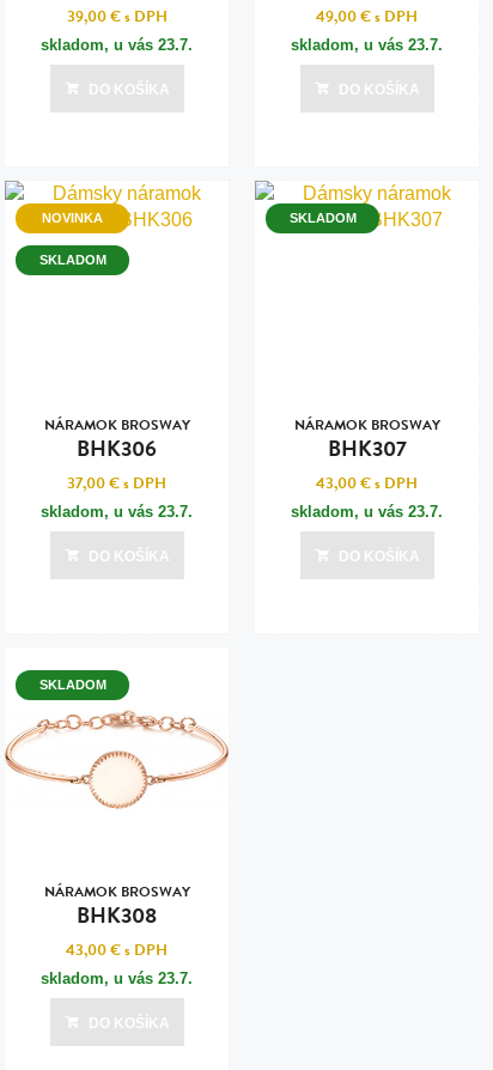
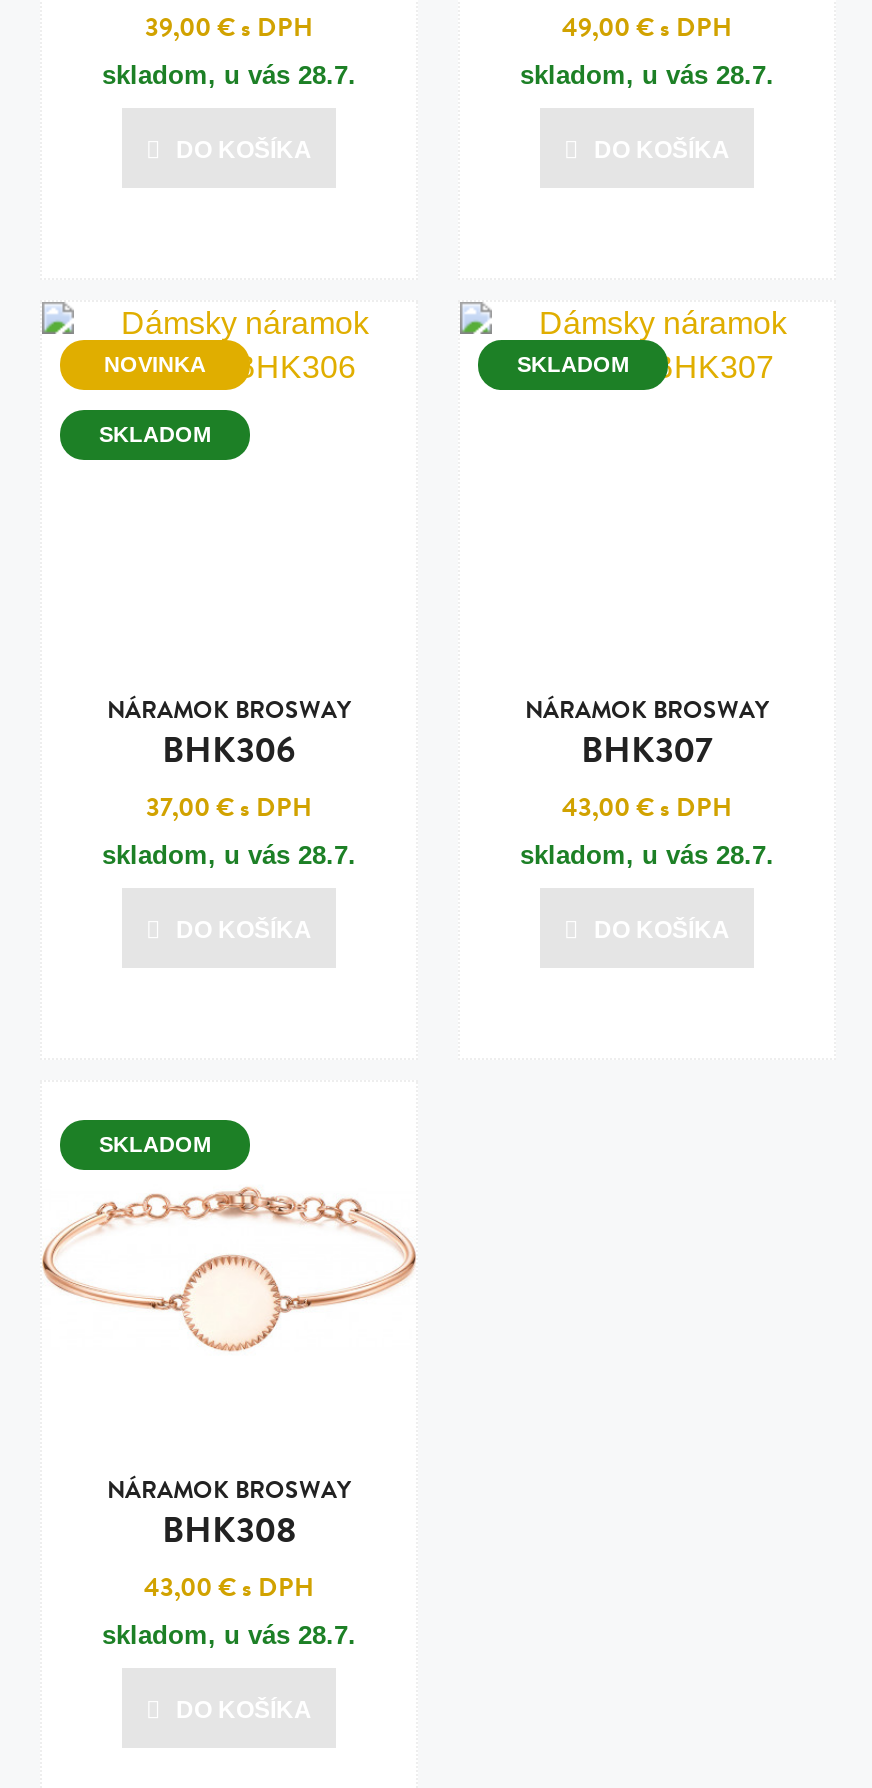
[41,36,193,54] skladom, u vás 23.7. -> [102,60,356,90] skladom, u vás 28.7.
[291,36,443,54] skladom, u vás 23.7. -> [520,60,774,90] skladom, u vás 28.7.
[41,503,193,521] skladom, u vás 23.7. -> [102,840,356,870] skladom, u vás 28.7.
[291,503,443,521] skladom, u vás 23.7. -> [520,840,774,870] skladom, u vás 28.7.
[41,969,193,987] skladom, u vás 23.7. -> [102,1620,356,1650] skladom, u vás 28.7.

